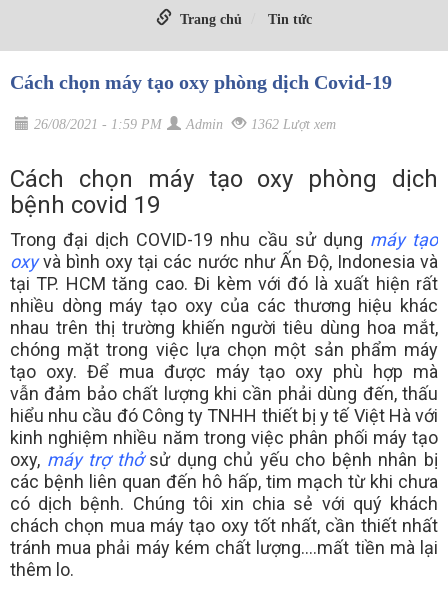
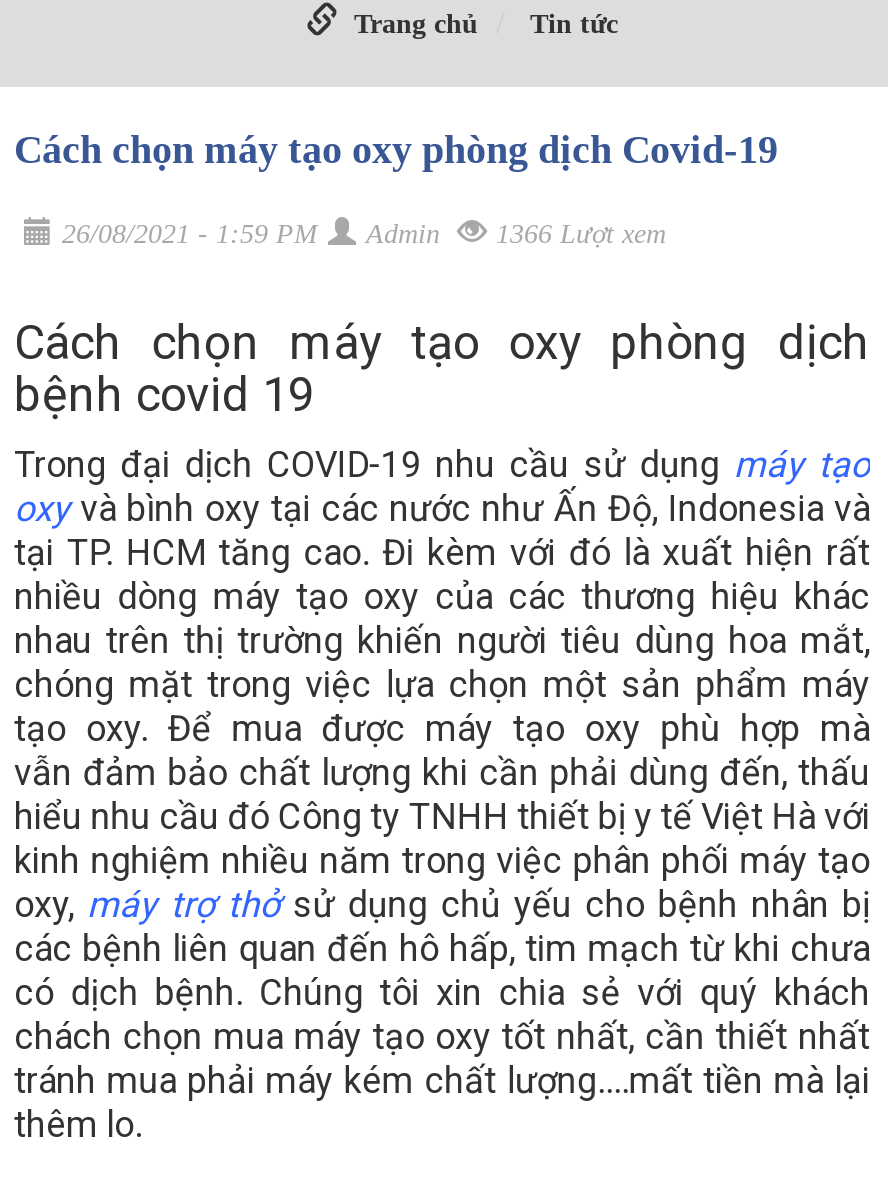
[34,117,336,132] 26/08/2021 - 1:59 PM Admin 1362 Lượt xem -> [62,220,666,250] 26/08/2021 - 1:59 PM Admin 1366 Lượt xem

